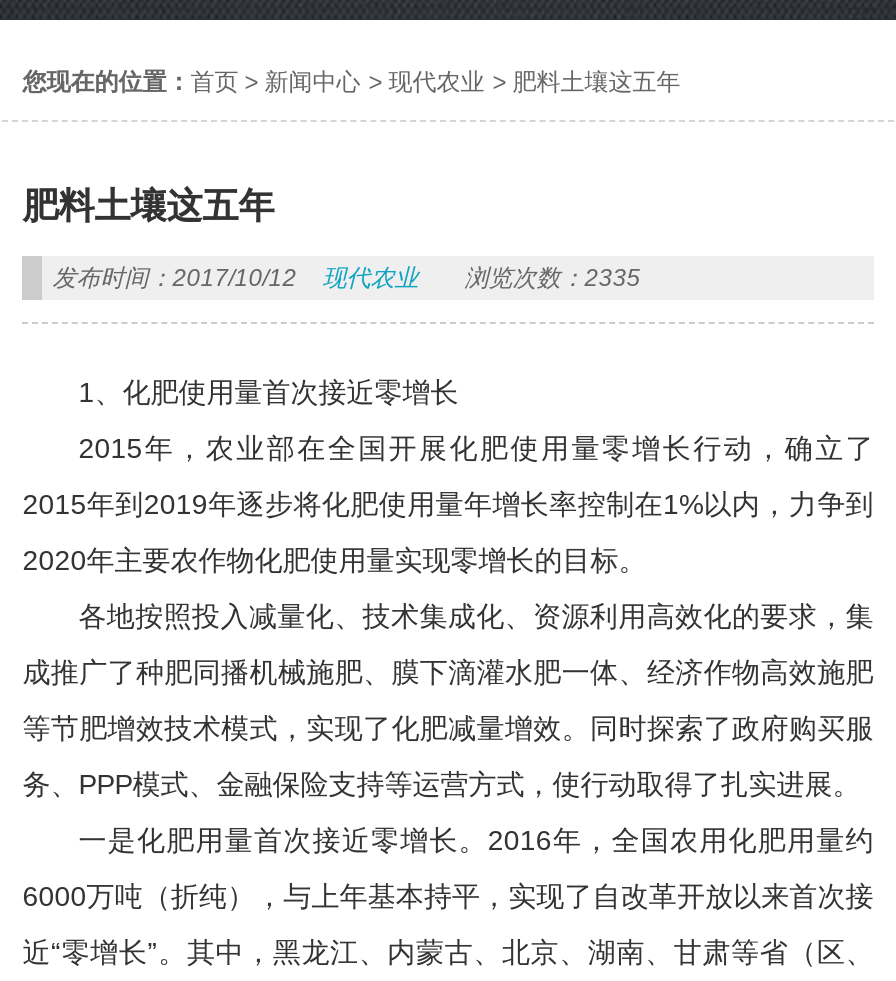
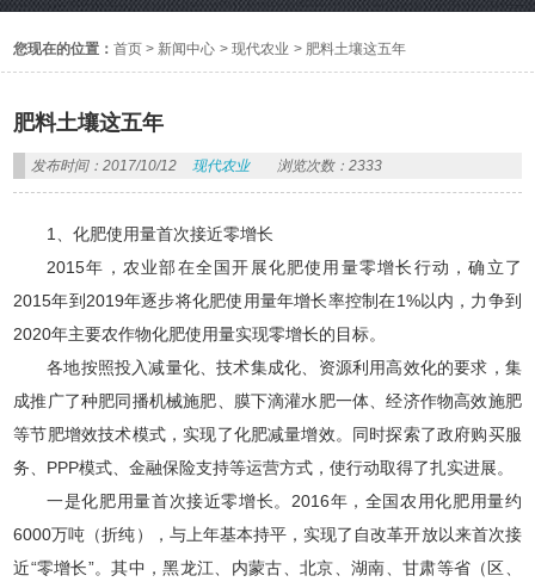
[52,264,640,292] 发布时间：2017/10/12 现代农业 浏览次数：2335 -> [31,157,382,174] 发布时间：2017/10/12 现代农业 浏览次数：2333

